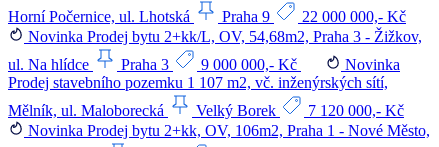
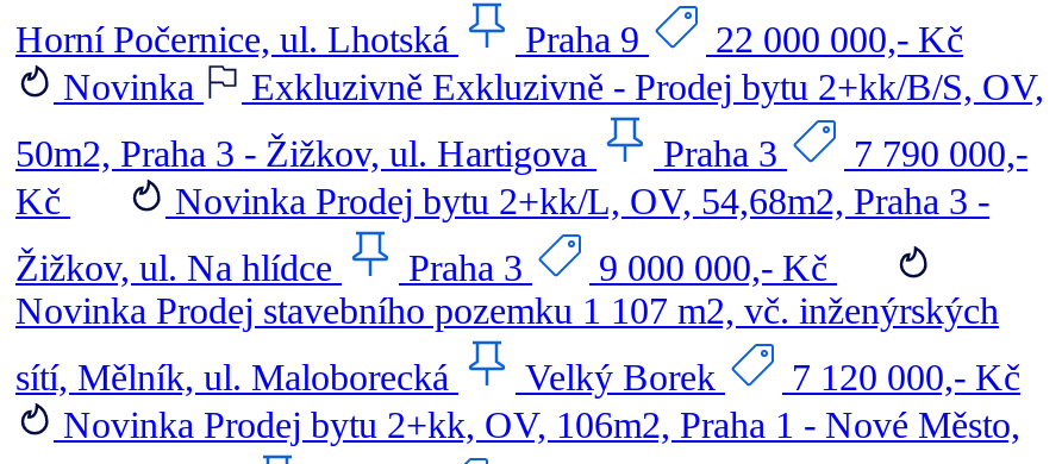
[8,28,422,73] Novinka Prodej bytu 2+kk/L, OV, 54,68m2, Praha 3 - Žižkov, | ul. Na hlídce -> [15,67,1044,288] Novinka | Exkluzivně Exkluzivně - Prodej bytu 2+kk/B/S, OV, | 50m2, Praha 3 - Žižkov, ul. Hartigova | Praha 3 | 7 790 000,- | Kč | Novinka Prodej bytu 2+kk/L, OV, 54,68m2, Praha 3 - | Žižkov, ul. Na hlídce

